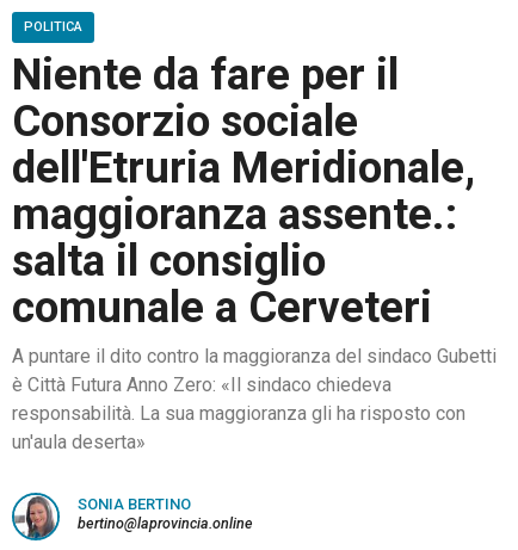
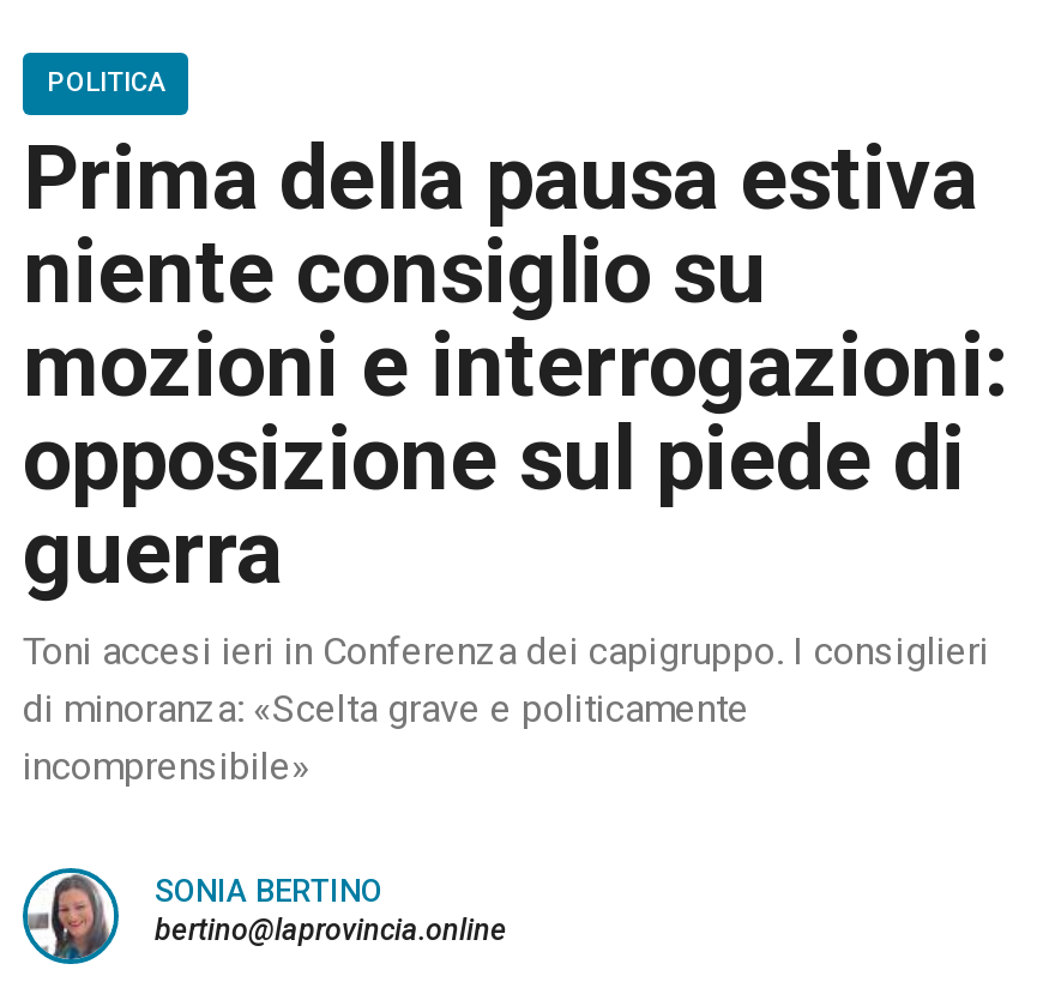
[12,49,497,454] Niente da fare per il | Consorzio sociale | dell'Etruria Meridionale, | maggioranza assente.: | salta il consiglio | comunale a Cerveteri | A puntare il dito contro la maggioranza del sindaco Gubetti | è Città Futura Anno Zero: «Il sindaco chiedeva | responsabilità. La sua maggioranza gli ha risposto con | un'aula deserta» -> [23,128,1008,789] Prima della pausa estiva | niente consiglio su | mozioni e interrogazioni: | opposizione sul piede di | guerra | Toni accesi ieri in Conferenza dei capigruppo. I consiglieri | di minoranza: «Scelta grave e politicamente | incomprensibile»

